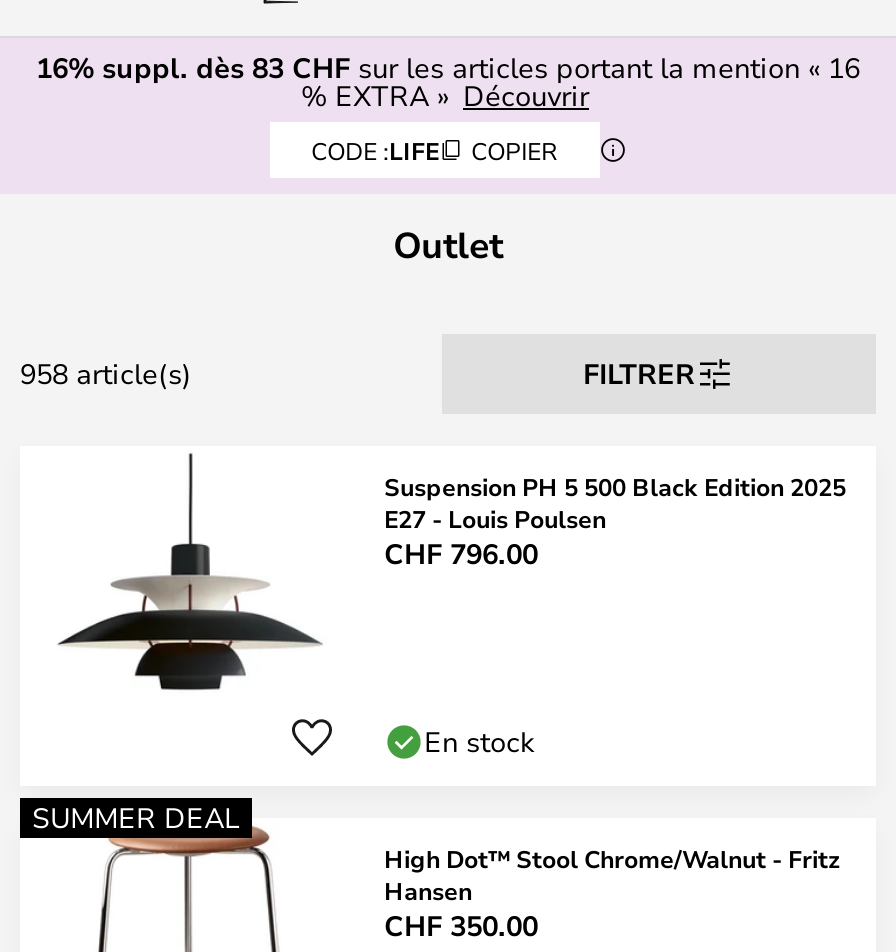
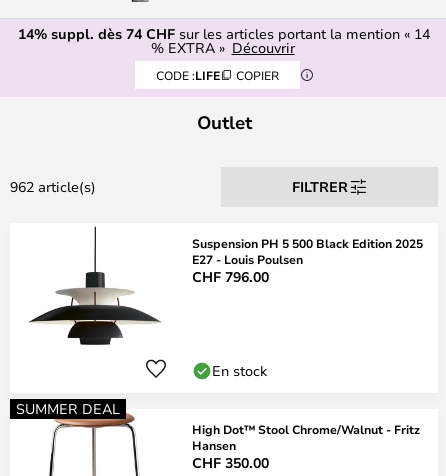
[36,48,860,86] 16% suppl. dès 83 CHF sur les articles portant la mention « 16 -> [18,24,430,43] 14% suppl. dès 74 CHF sur les articles portant la mention « 14
[20,354,192,392] 958 article(s) -> [10,177,96,196] 962 article(s)

